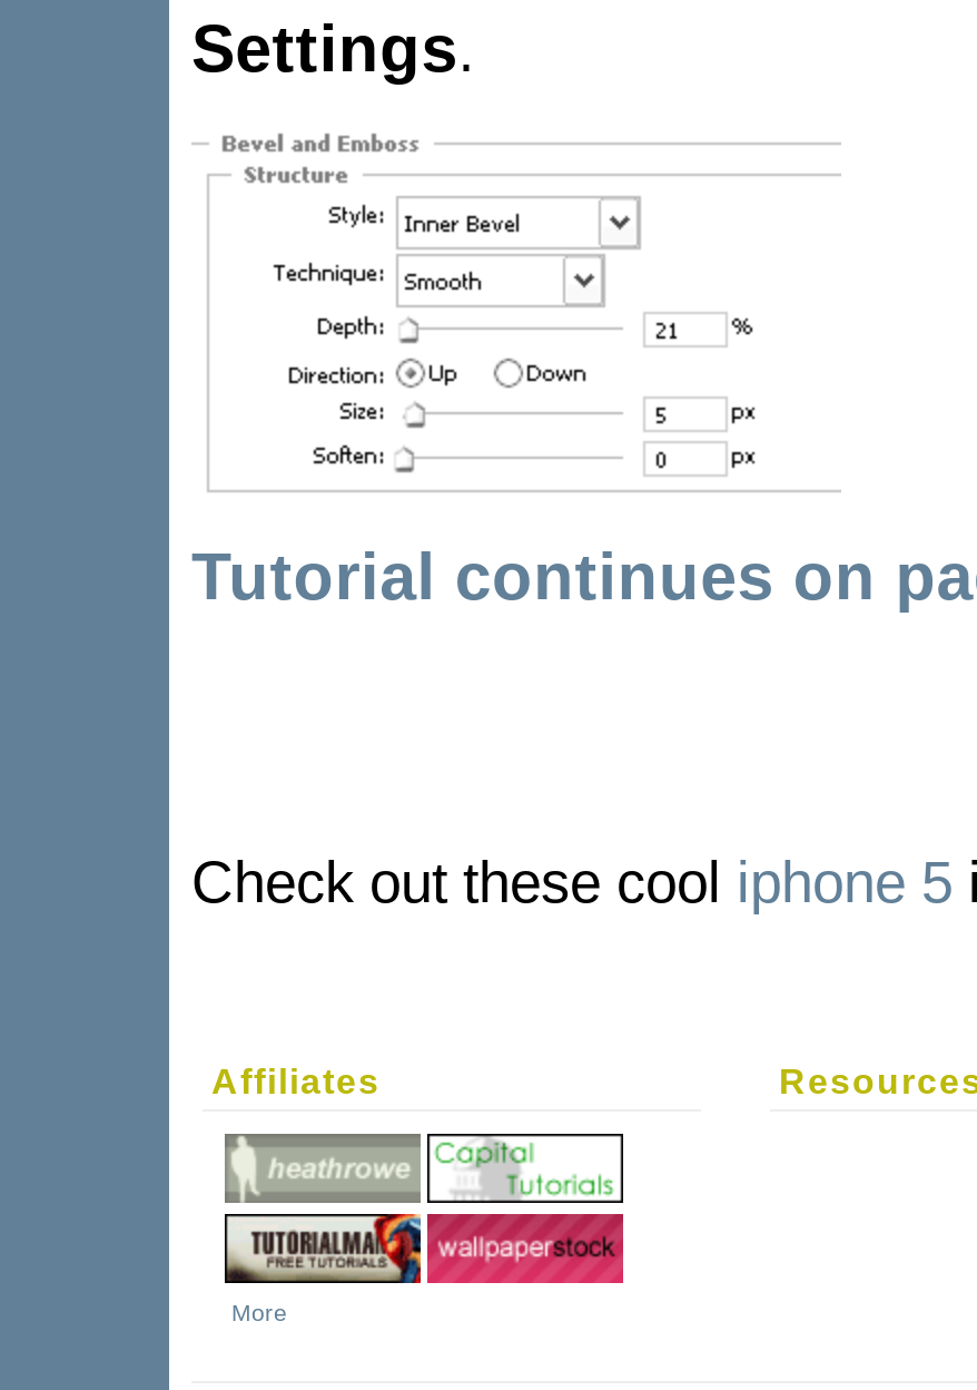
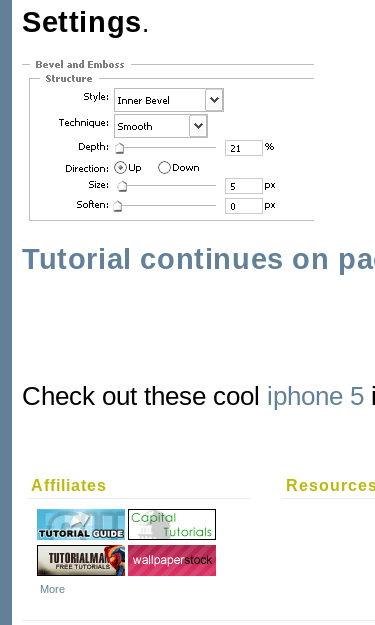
[223,1132,421,1205] [image] -> [36,508,126,541] [image]

